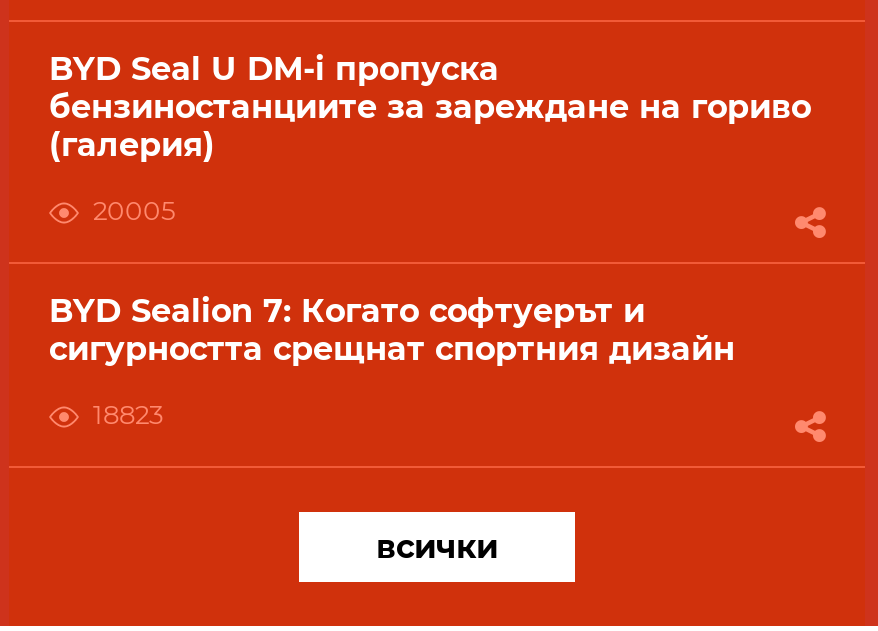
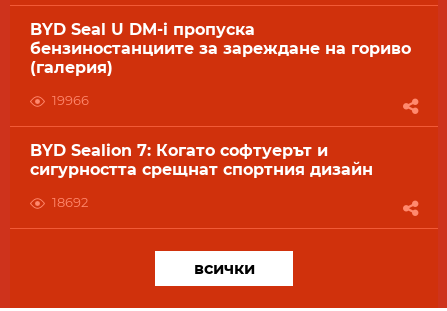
[93,194,175,226] 20005 -> [52,92,89,108] 19966
[93,398,163,430] 18823 -> [52,194,88,210] 18692

